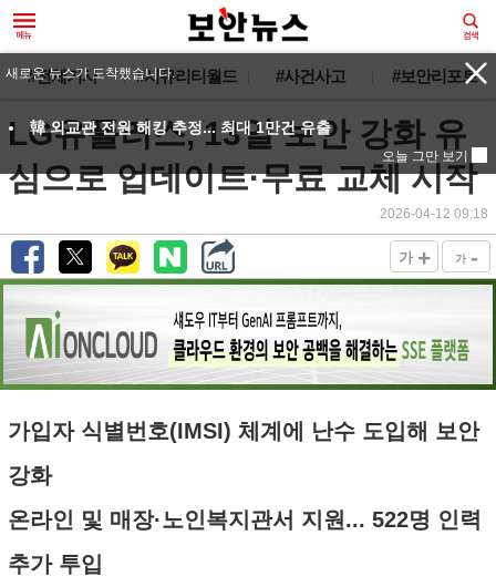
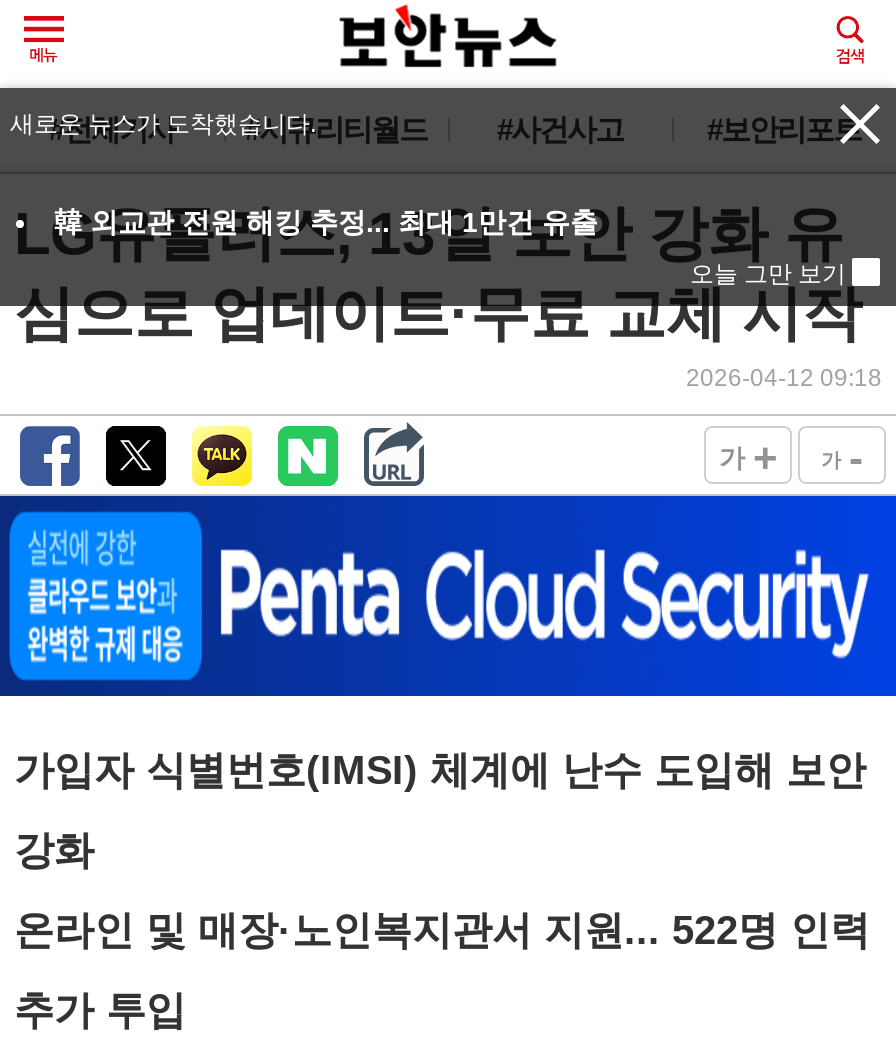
[3,278,493,391] [image] -> [6,494,890,698] [image]

